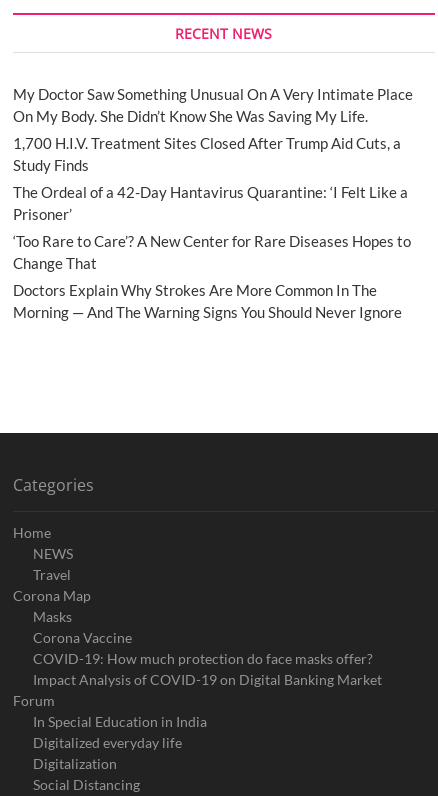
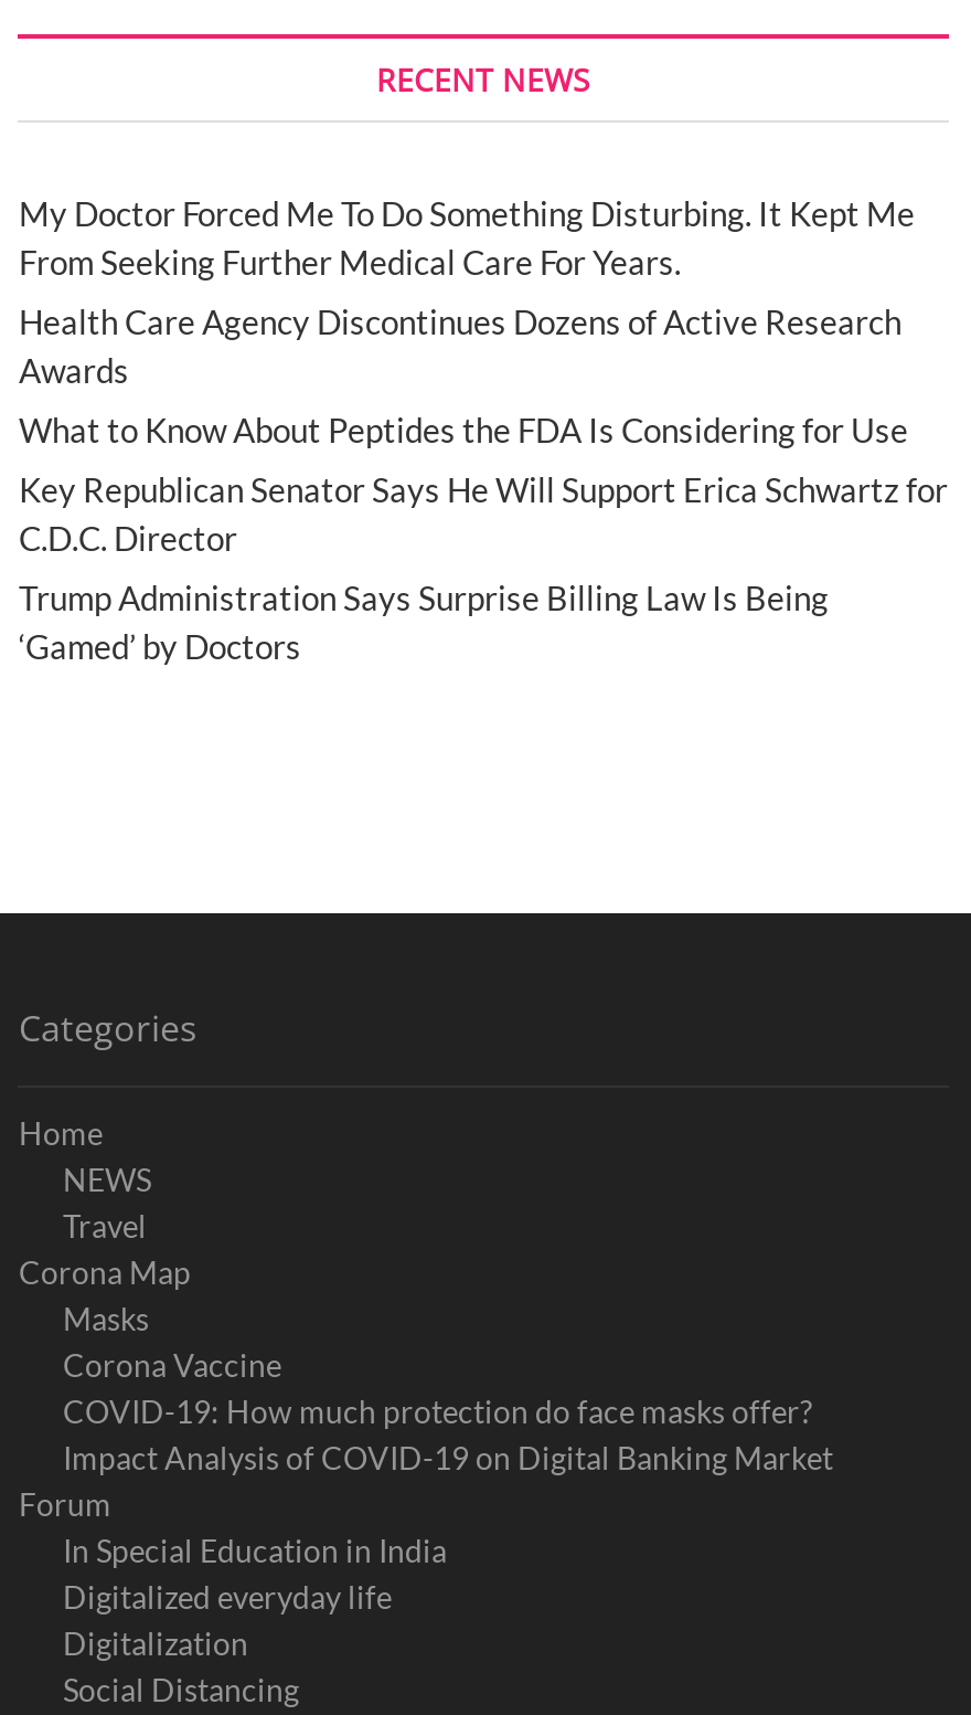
[13,85,413,125] My Doctor Saw Something Unusual On A Very Intimate Place | On My Body. She Didn’t Know She Was Saving My Life. -> [19,194,915,282] My Doctor Forced Me To Do Something Disturbing. It Kept Me | From Seeking Further Medical Care For Years.
[13,134,401,174] 1,700 H.I.V. Treatment Sites Closed After Trump Aid Cuts, a | Study Finds -> [19,302,901,390] Health Care Agency Discontinues Dozens of Active Research | Awards
[13,183,408,223] The Ordeal of a 42-Day Hantavirus Quarantine: ‘I Felt Like a | Prisoner’ -> [19,410,908,450] What to Know About Peptides the FDA Is Considering for Use
[13,232,411,272] ‘Too Rare to Care’? A New Center for Rare Diseases Hopes to | Change That -> [19,470,948,558] Key Republican Senator Says He Will Support Erica Schwartz for | C.D.C. Director
[13,281,402,321] Doctors Explain Why Strokes Are More Common In The | Morning — And The Warning Signs You Should Never Ignore -> [19,578,828,666] Trump Administration Says Surprise Billing Law Is Being | ‘Gamed’ by Doctors

